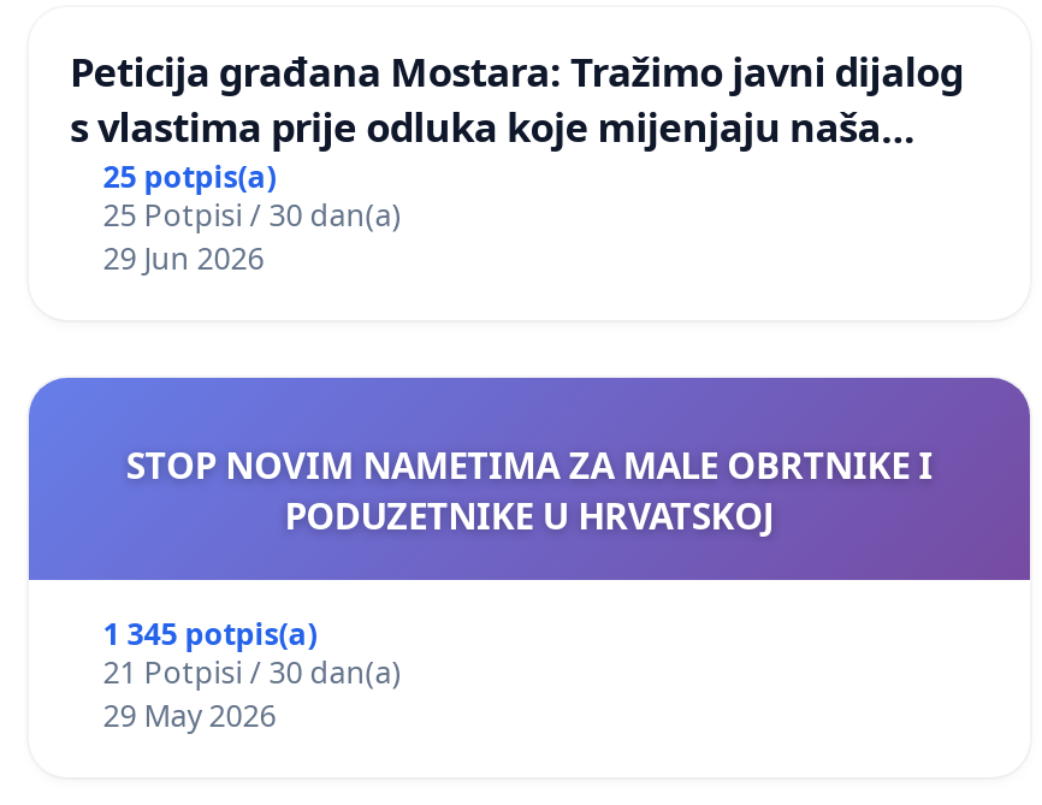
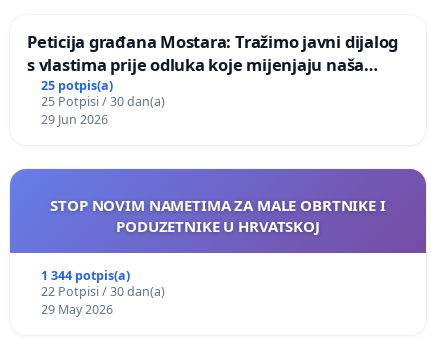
[103,614,317,655] 1 345 potpis(a) -> [41,267,130,284] 1 344 potpis(a)
[103,652,401,693] 21 Potpisi / 30 dan(a) -> [41,283,165,300] 22 Potpisi / 30 dan(a)

